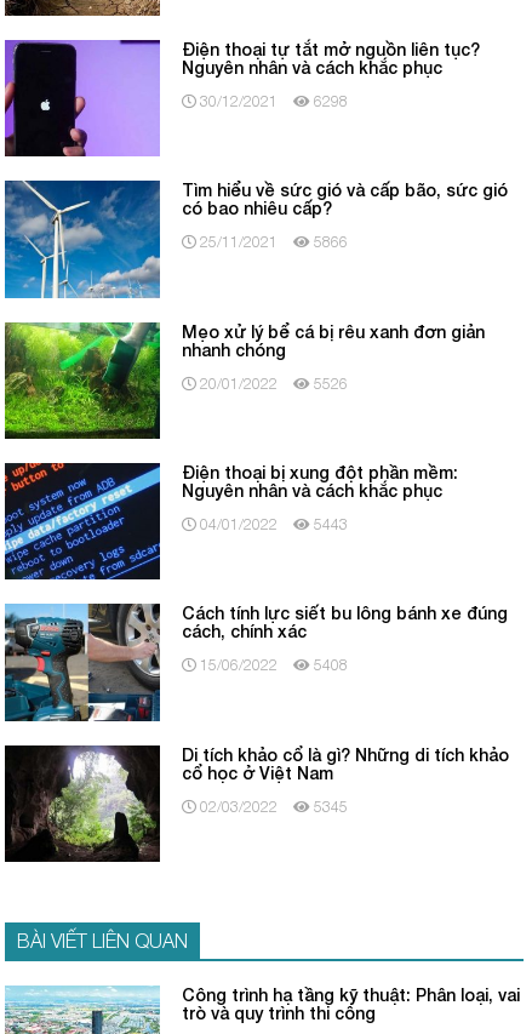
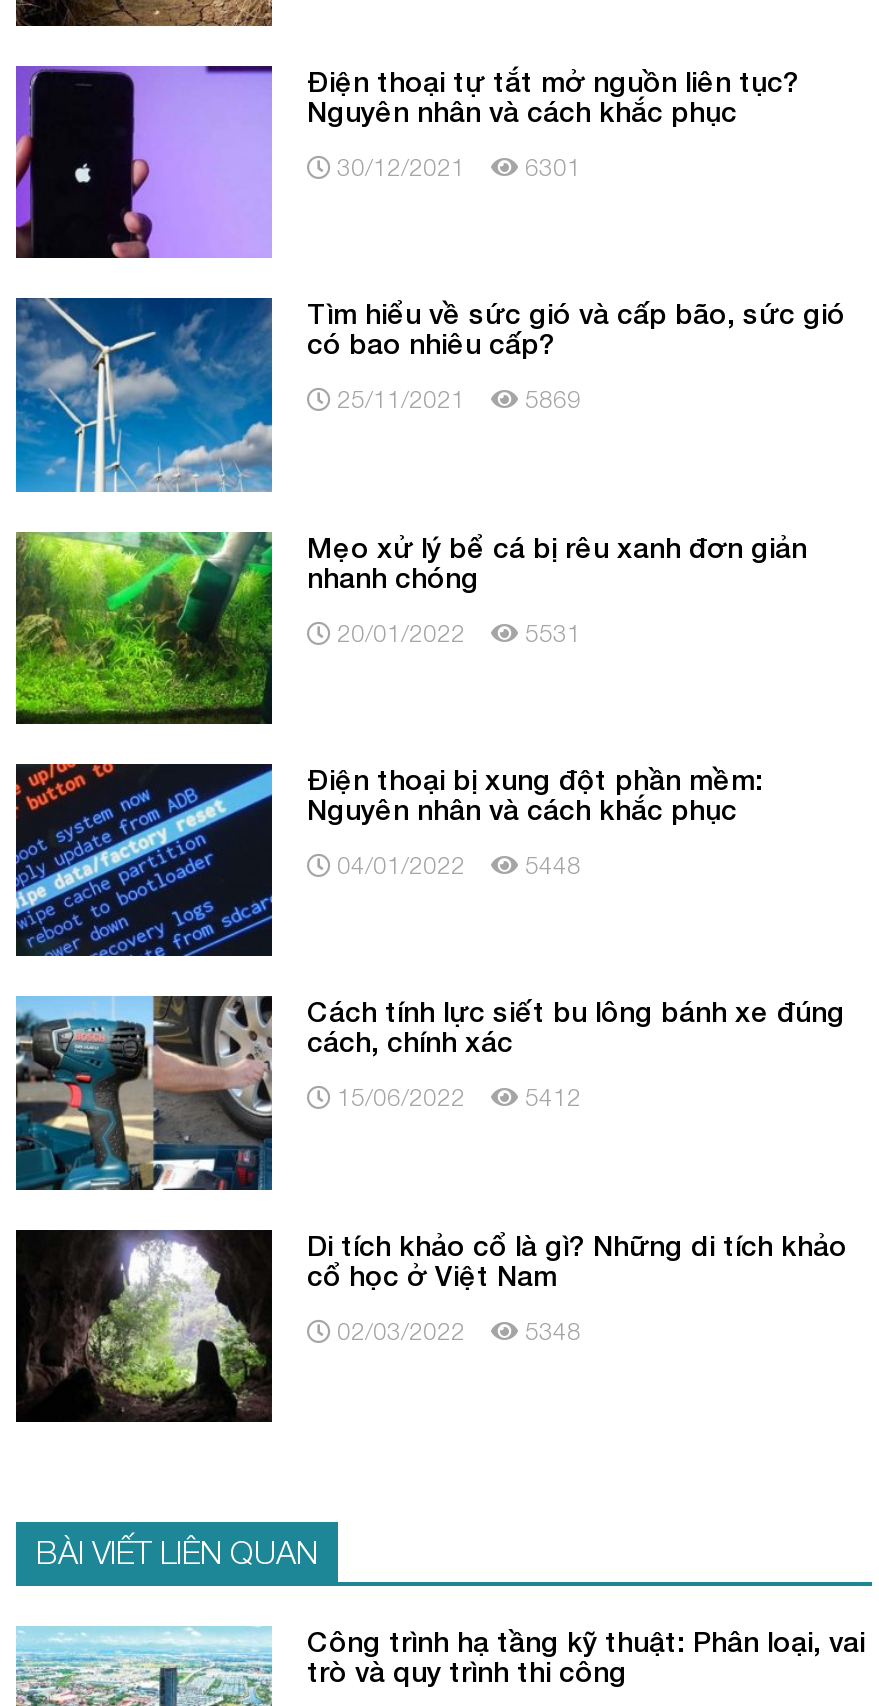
[196,92,347,110] 30/12/2021 6298 -> [331,152,581,182] 30/12/2021 6301
[196,233,347,251] 25/11/2021 5866 -> [331,385,581,415] 25/11/2021 5869
[196,374,347,392] 20/01/2022 5526 -> [331,617,581,647] 20/01/2022 5531
[196,515,347,533] 04/01/2022 5443 -> [331,850,581,880] 04/01/2022 5448
[196,656,347,674] 15/06/2022 5408 -> [331,1082,581,1112] 15/06/2022 5412
[196,797,347,815] 02/03/2022 5345 -> [331,1315,581,1345] 02/03/2022 5348

